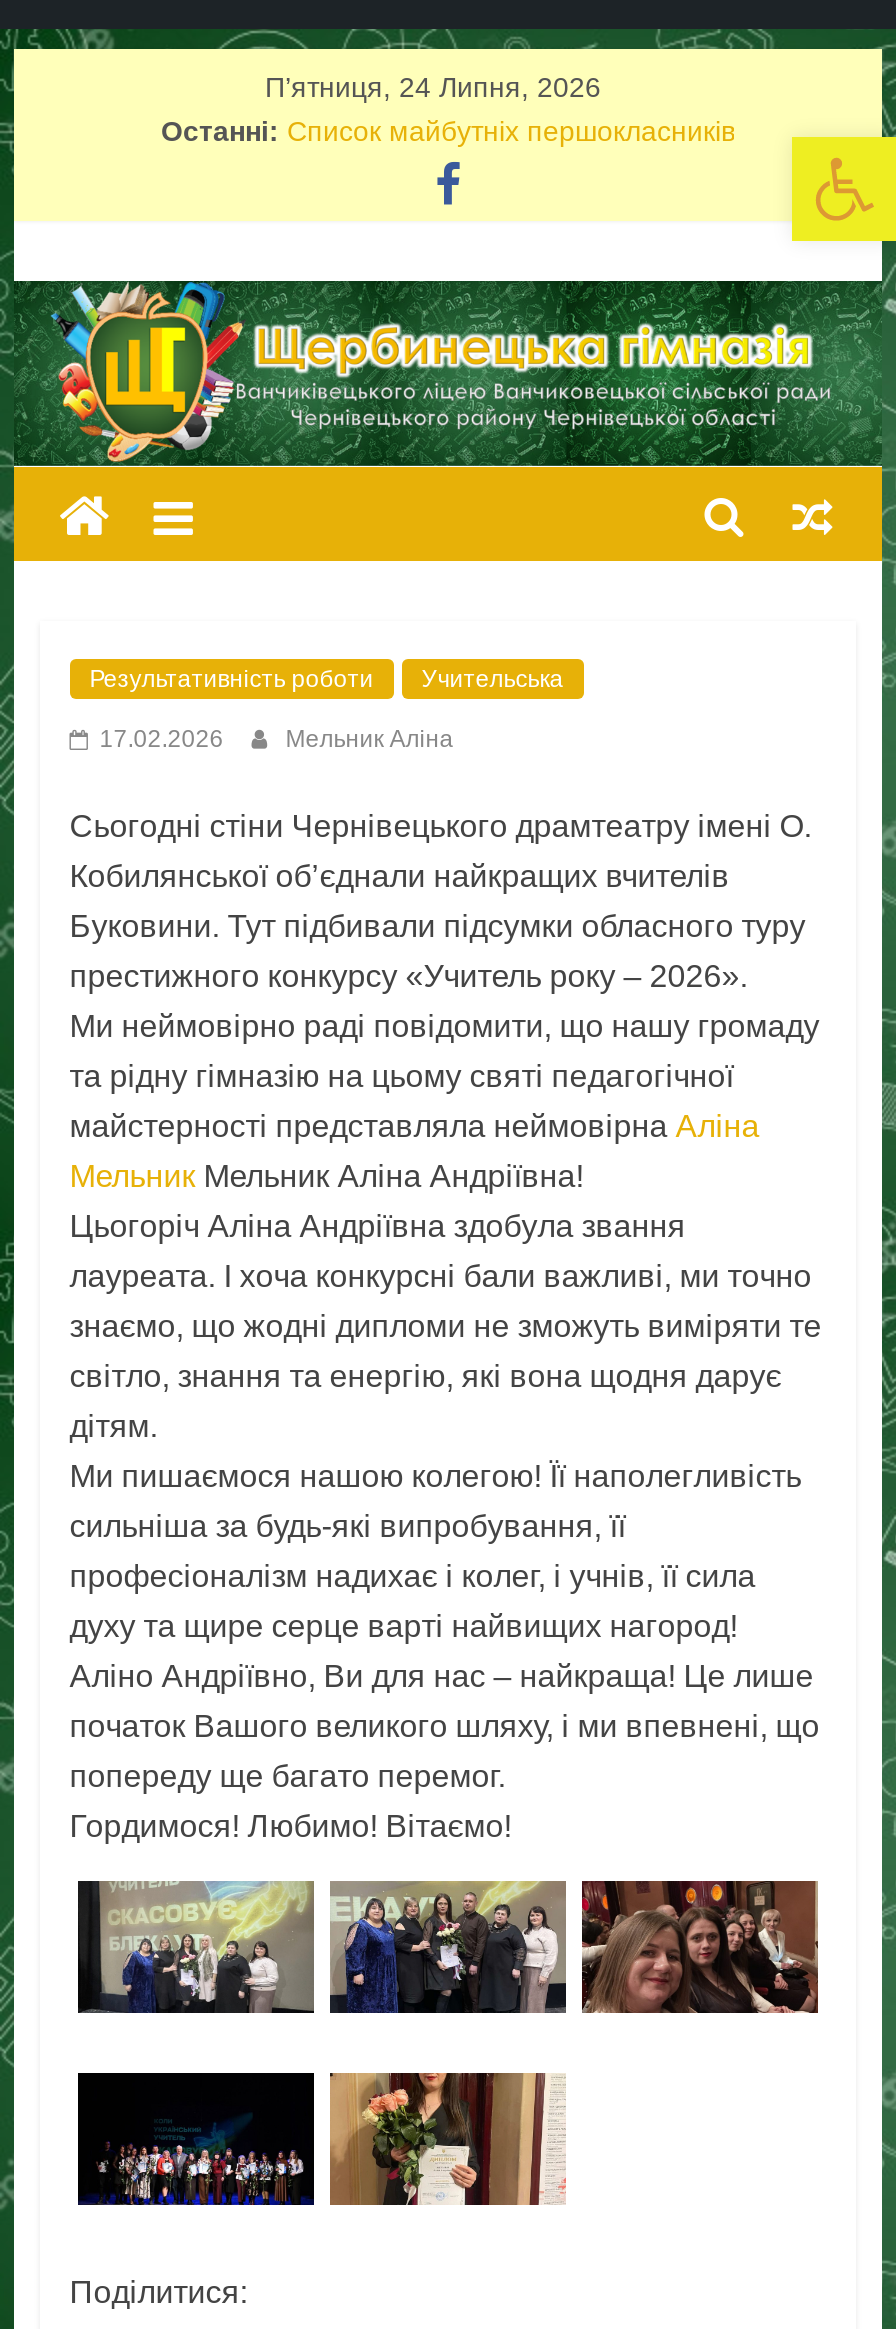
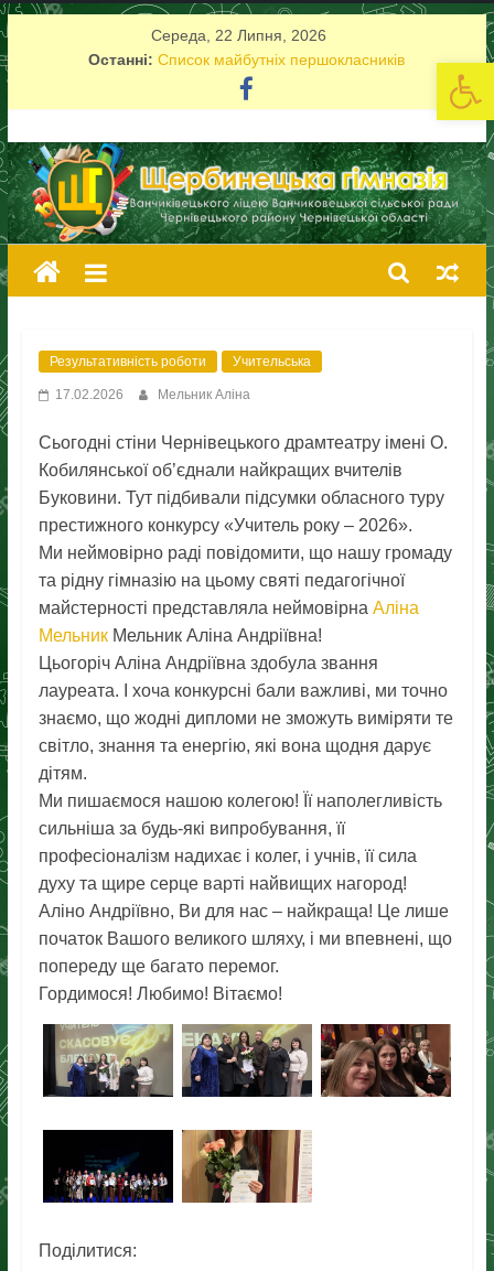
[265,71,601,103] П’ятниця, 24 Липня, 2026 -> [151,26,326,44] Середа, 22 Липня, 2026

